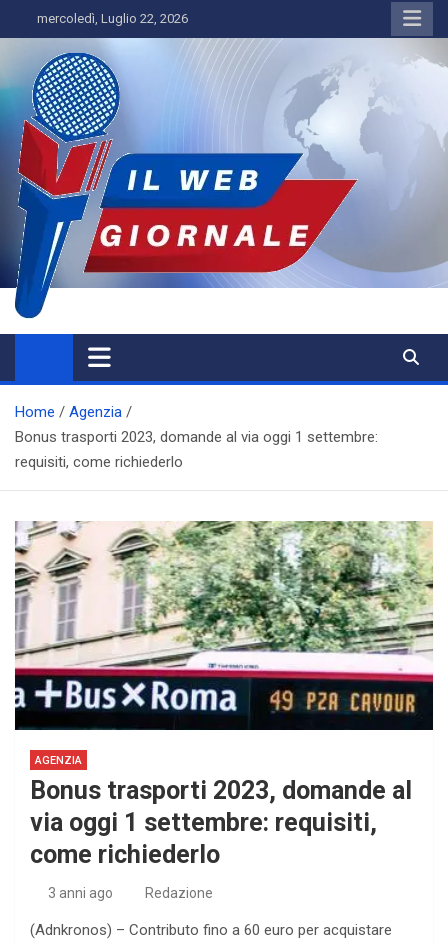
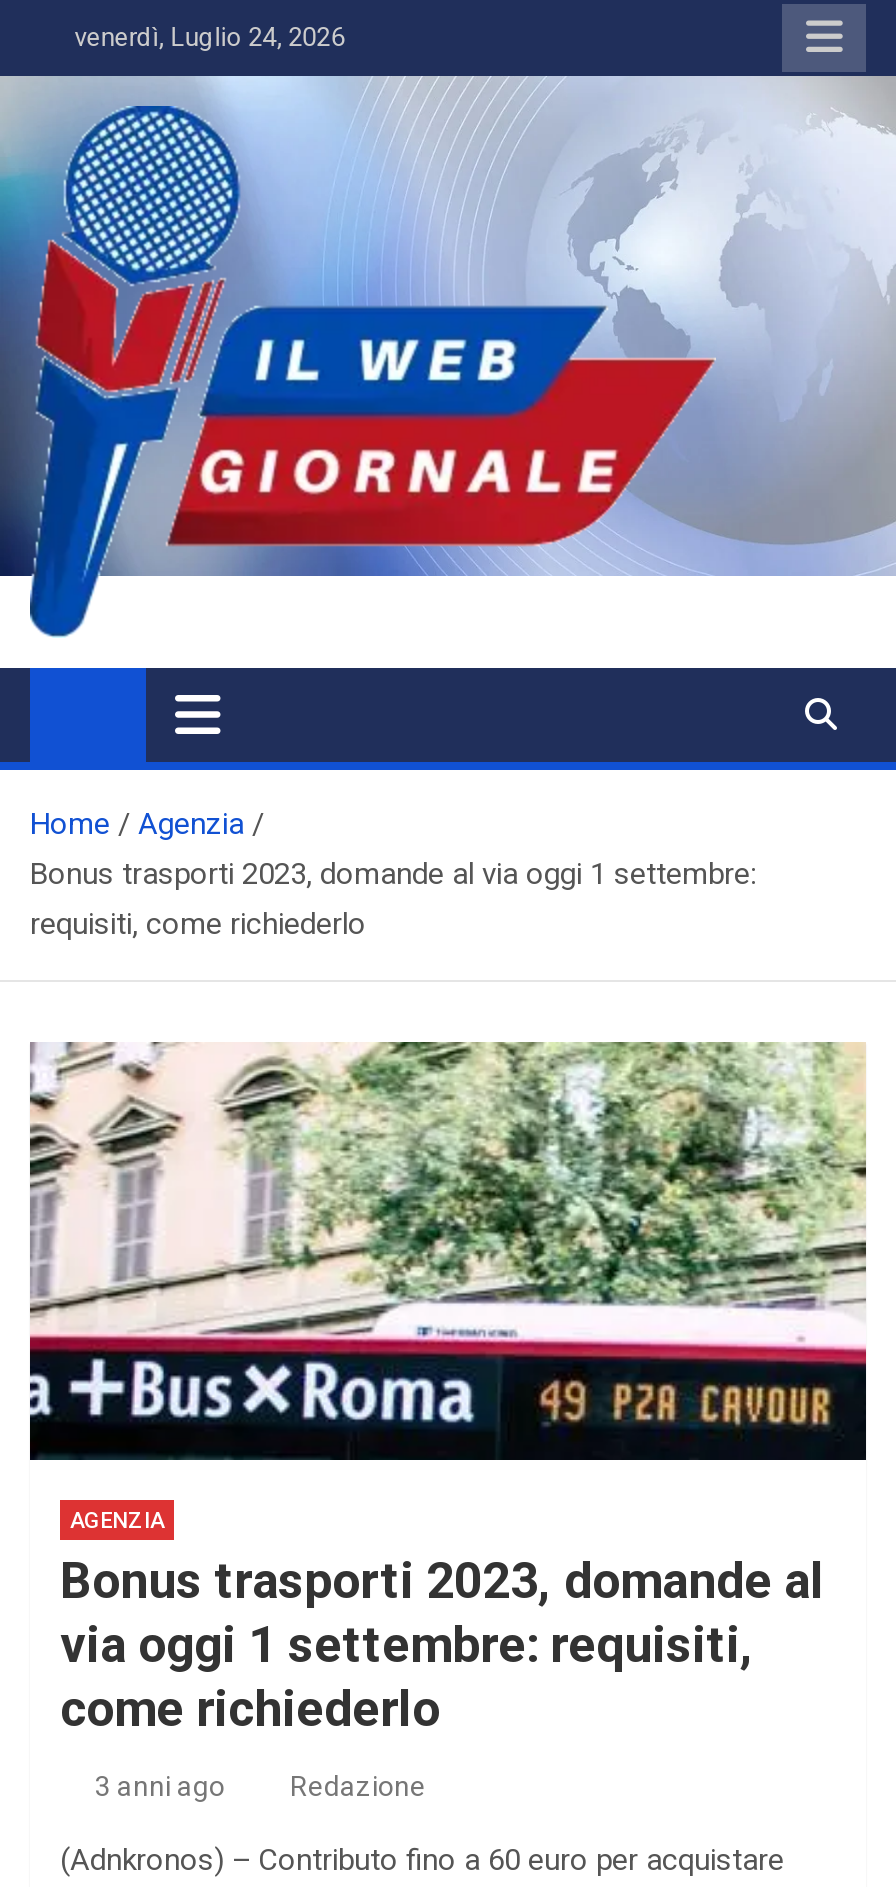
[31,11,188,26] mercoledì, Luglio 22, 2026 -> [62,22,344,52] venerdì, Luglio 24, 2026

